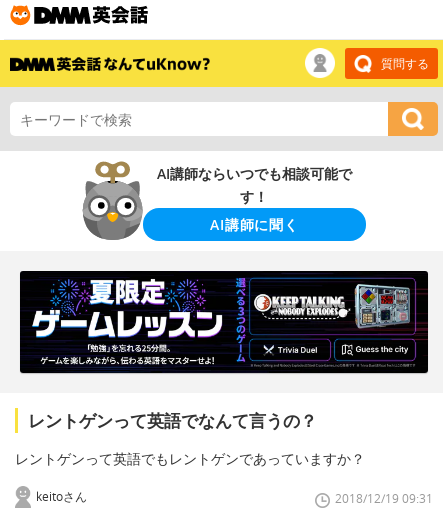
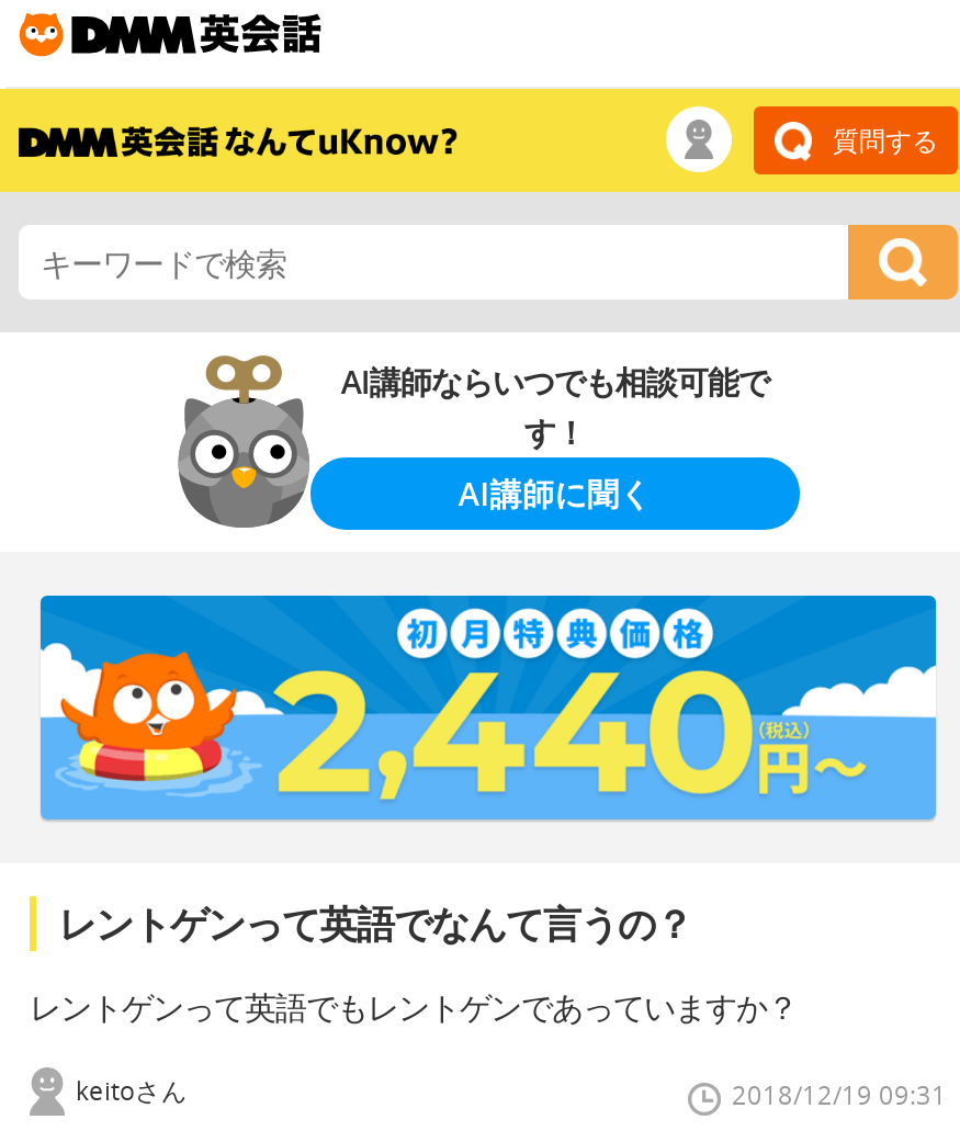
[19,270,429,374] [image] -> [38,593,938,822] [image]

